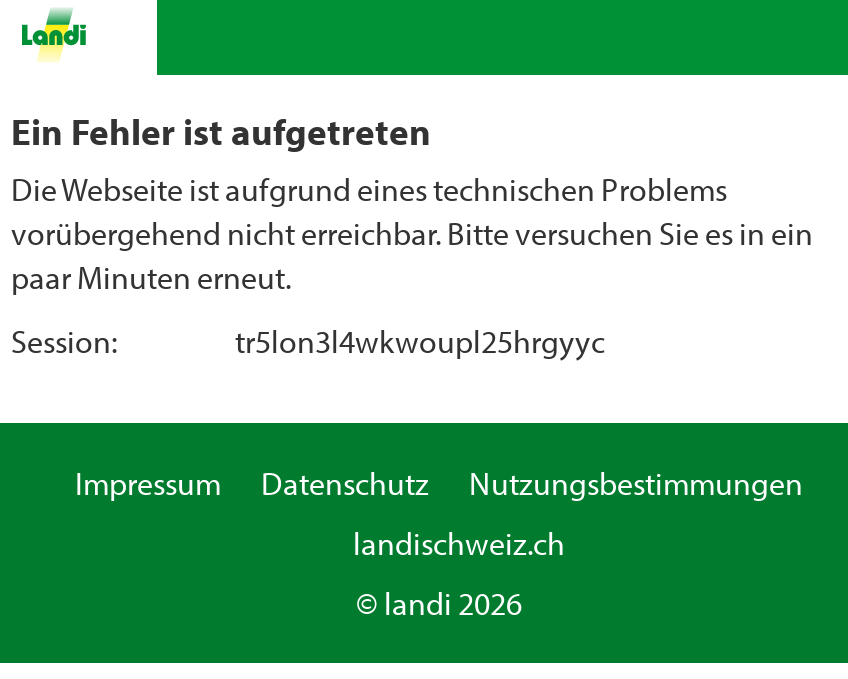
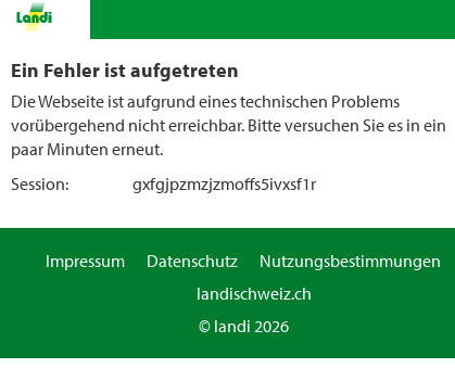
[235,321,605,361] tr5lon3l4wkwoupl25hrgyyc -> [132,173,316,194] gxfgjpzmzjzmoffs5ivxsf1r

